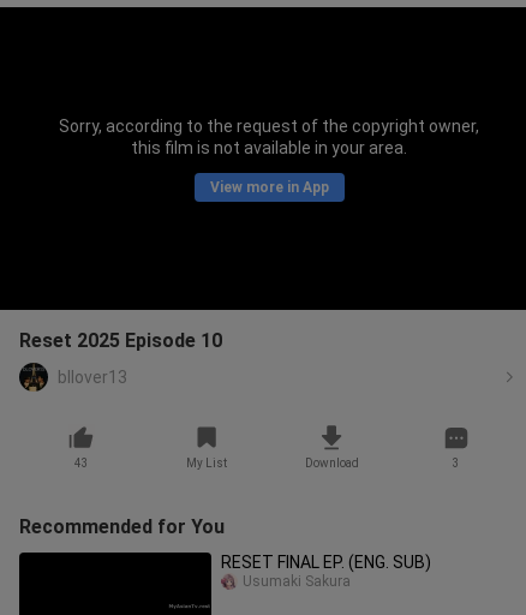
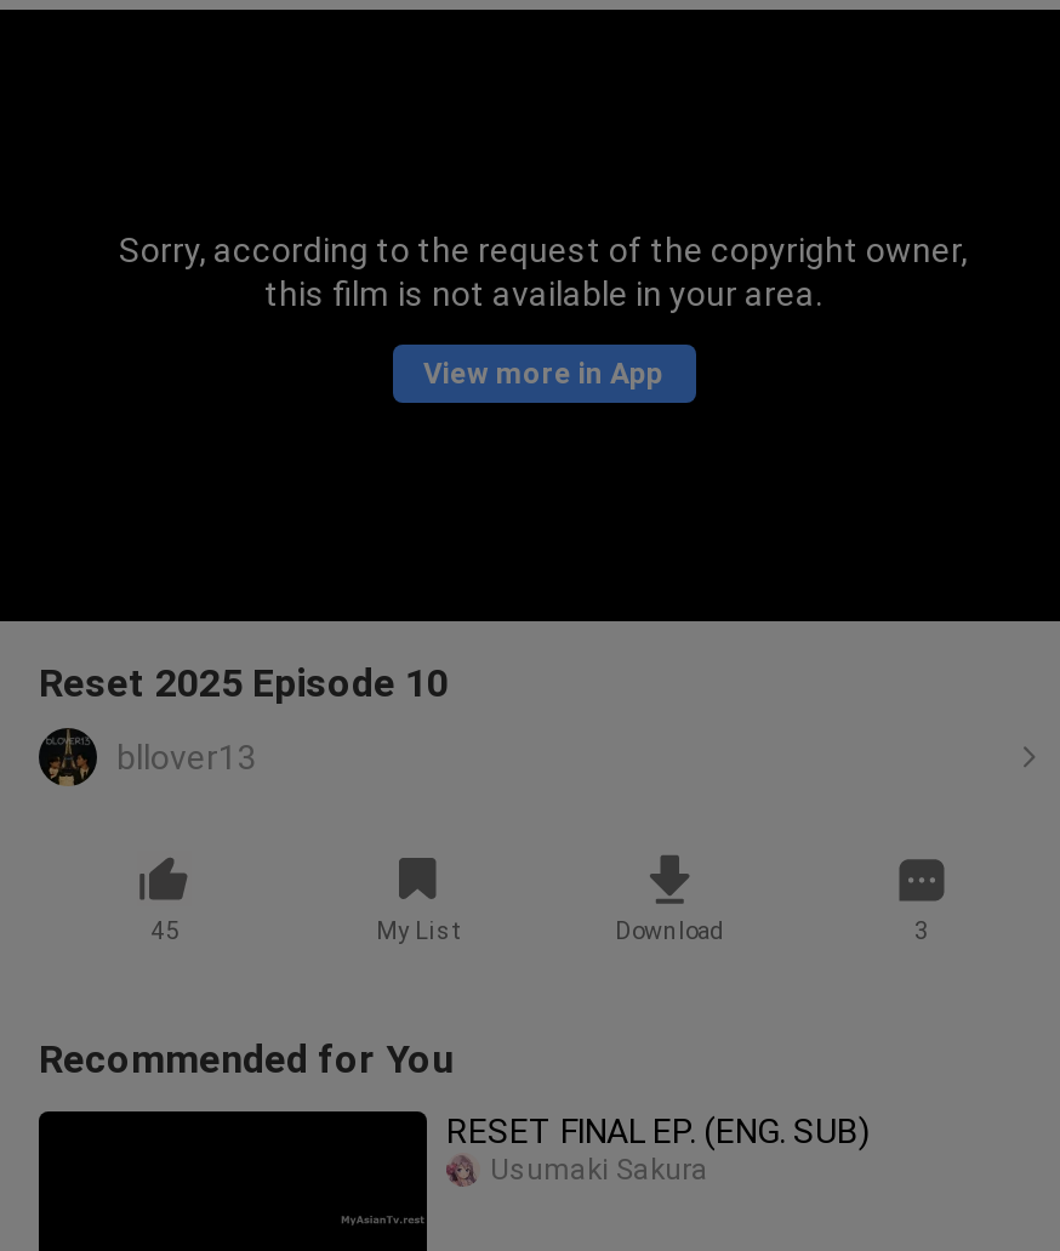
[74,456,89,470] 43 -> [150,917,179,944] 45

